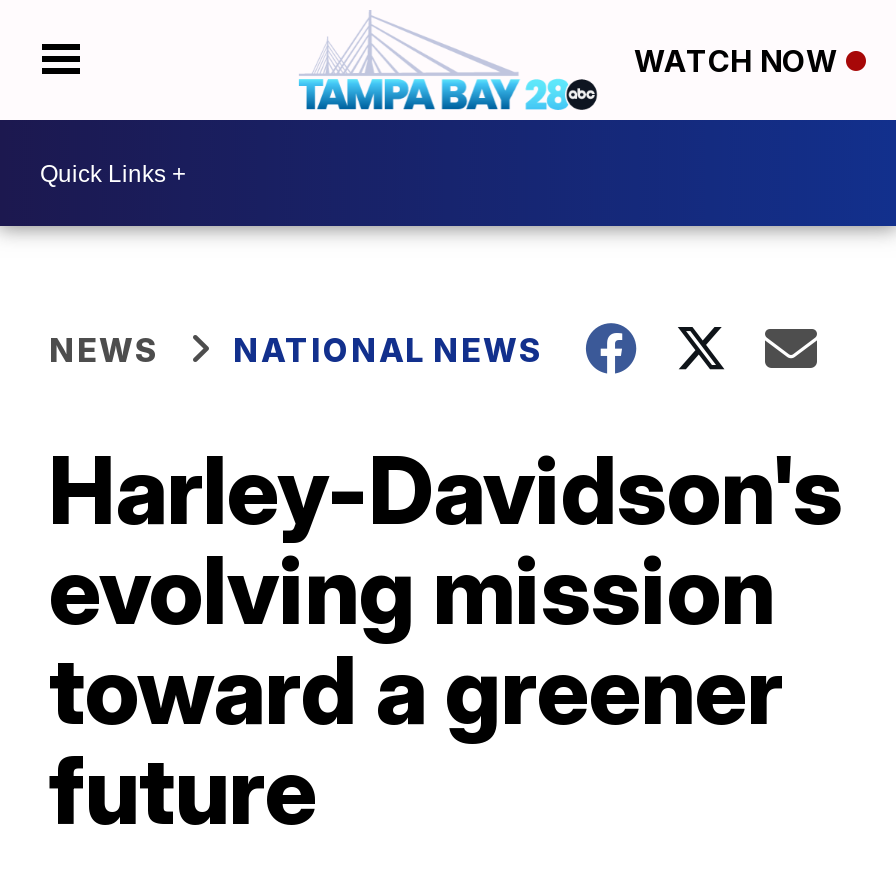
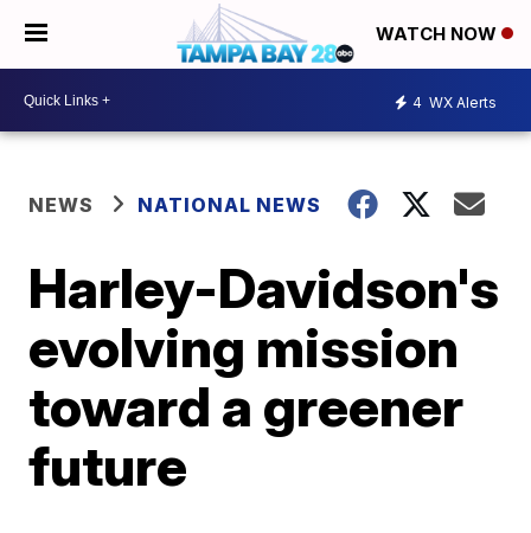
none -> [412,93,497,111] 4 WX Alerts

